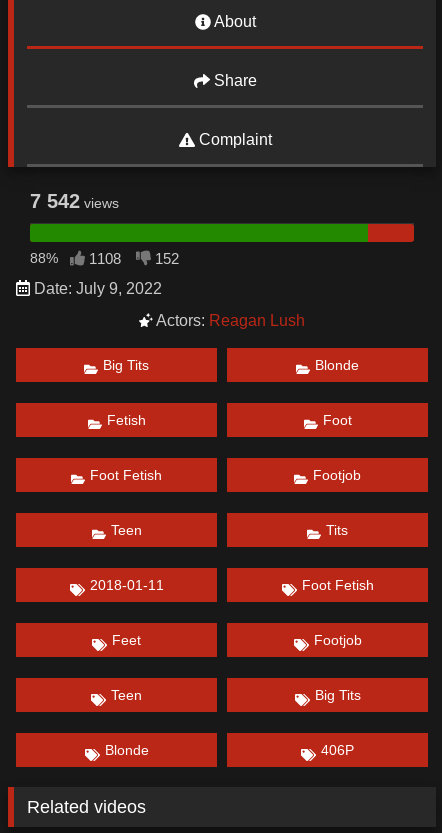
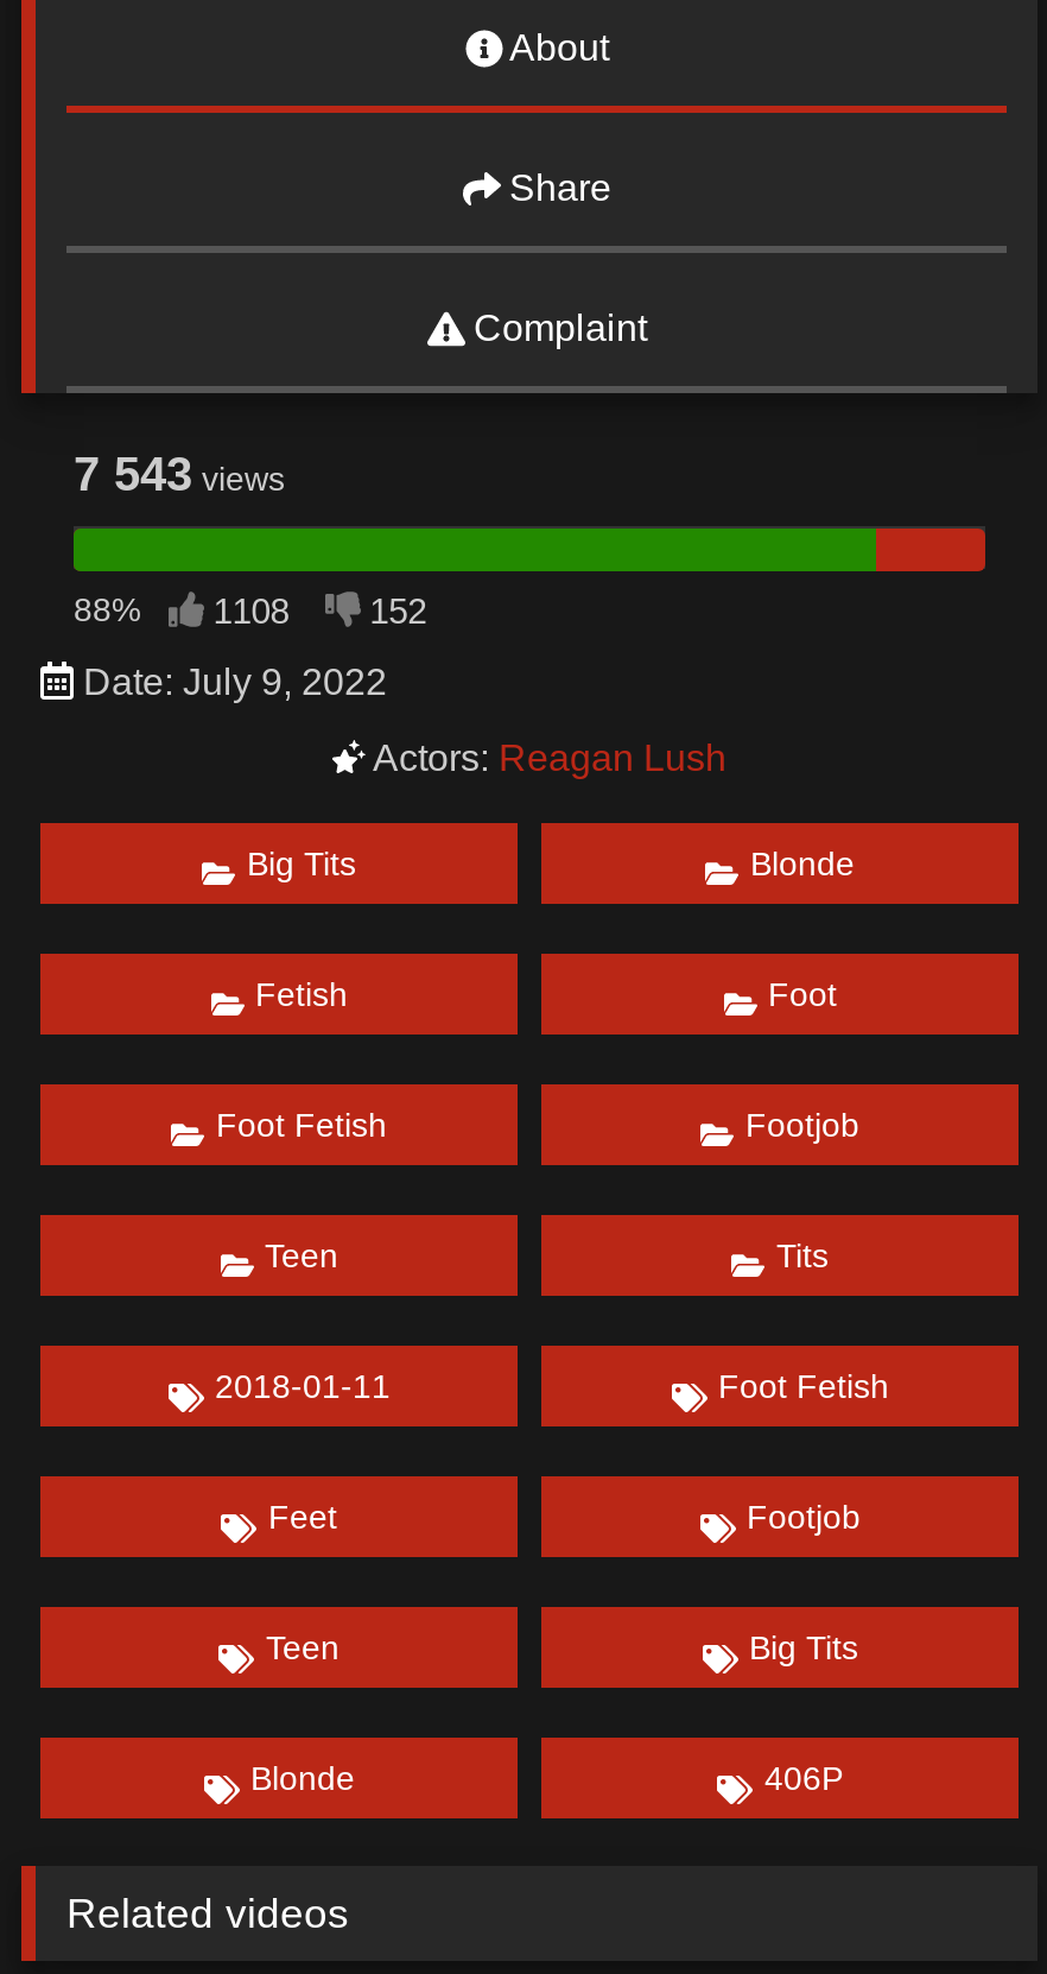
[30,190,119,212] 7 542 views -> [74,447,285,499] 7 543 views

